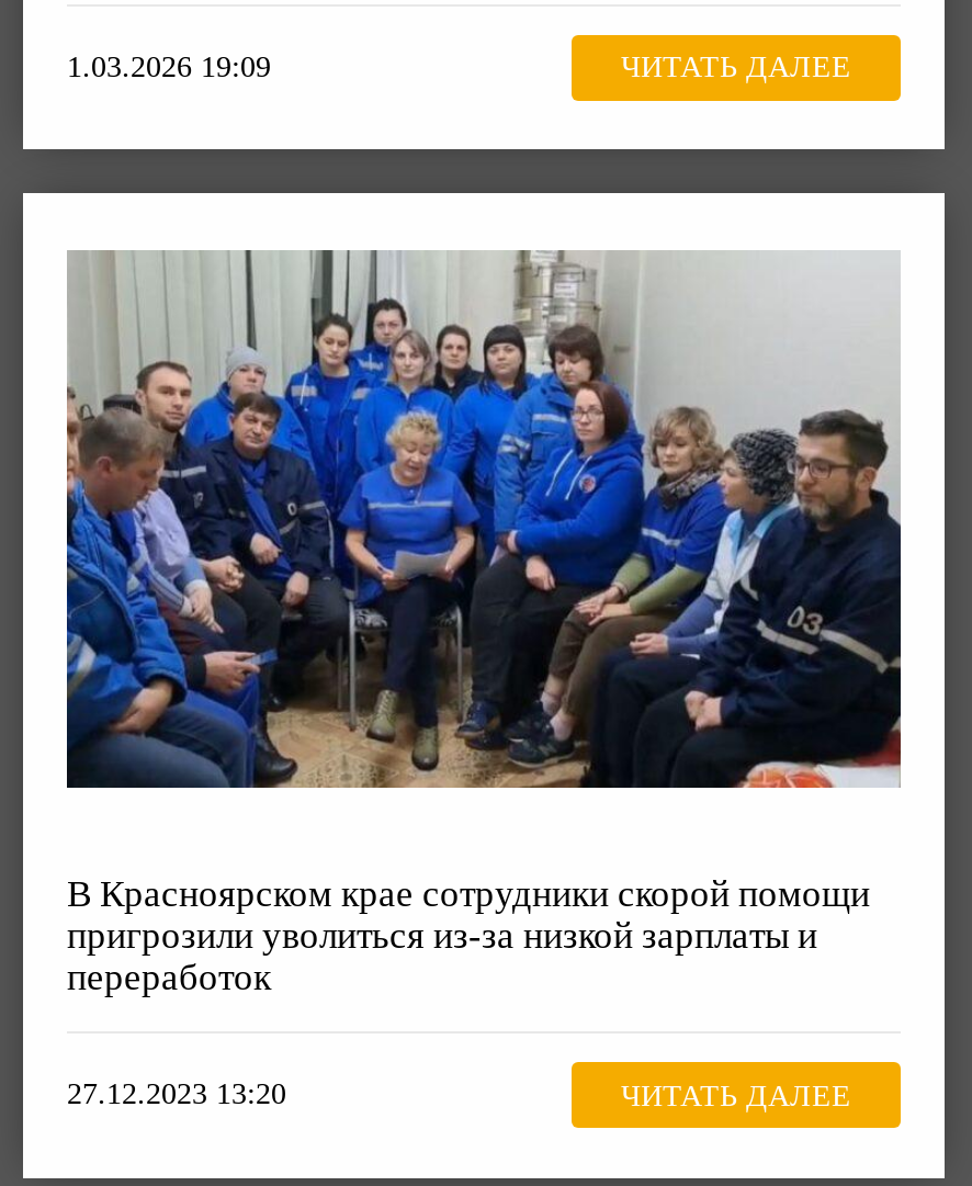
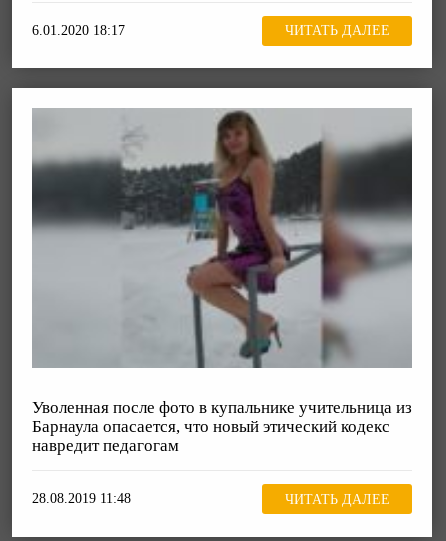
[67,50,271,83] 1.03.2026 19:09 -> [32,23,125,38] 6.01.2020 18:17
[65,239,901,999] [image] | В Красноярском крае сотрудники скорой помощи | пригрозили уволиться из-за низкой зарплаты и | переработок -> [31,108,412,455] [image] | Уволенная после фото в купальнике учительница из | Барнаула опасается, что новый этический кодекс | навредит педагогам
[67,1078,286,1111] 27.12.2023 13:20 -> [32,491,131,506] 28.08.2019 11:48

